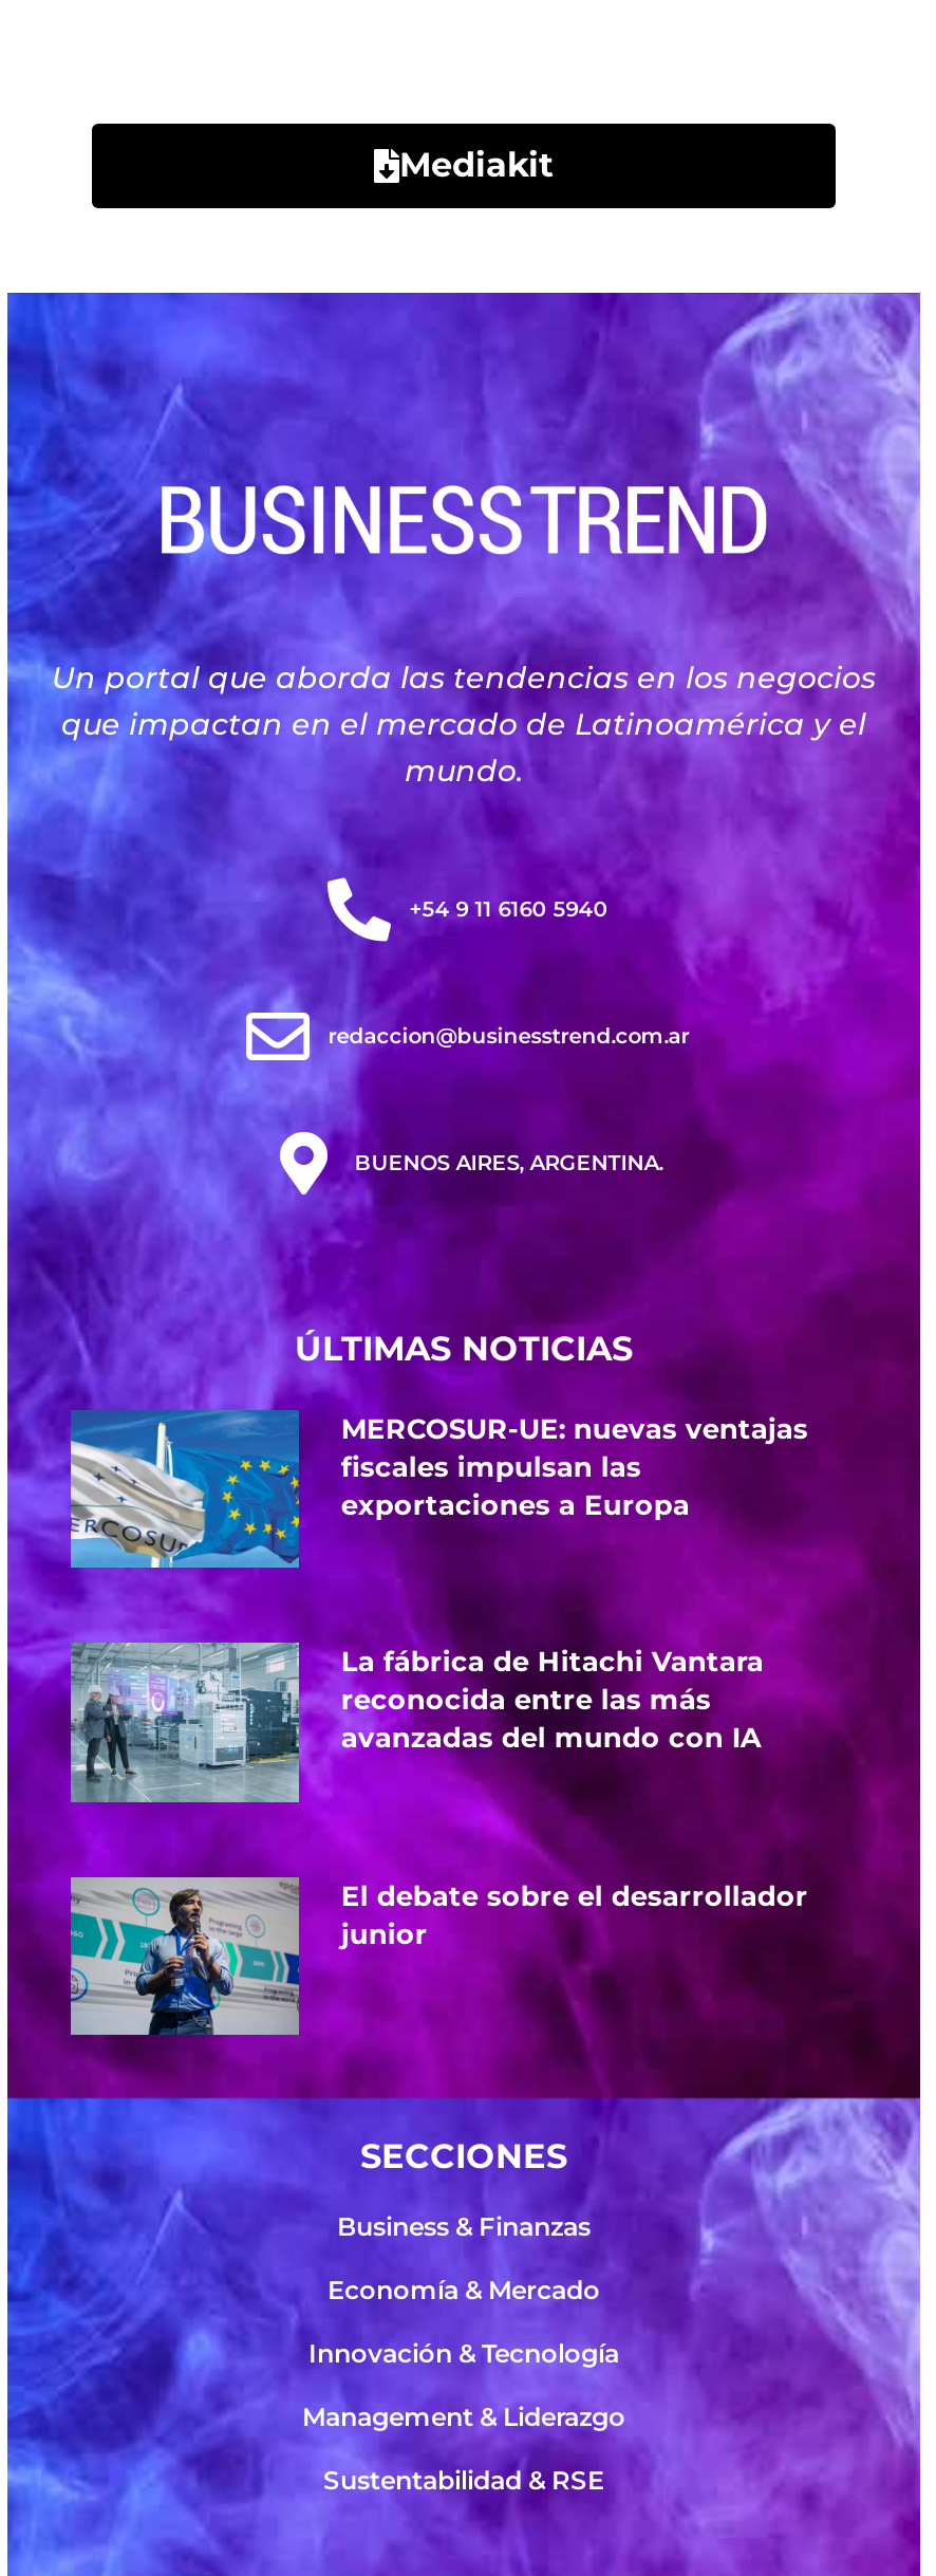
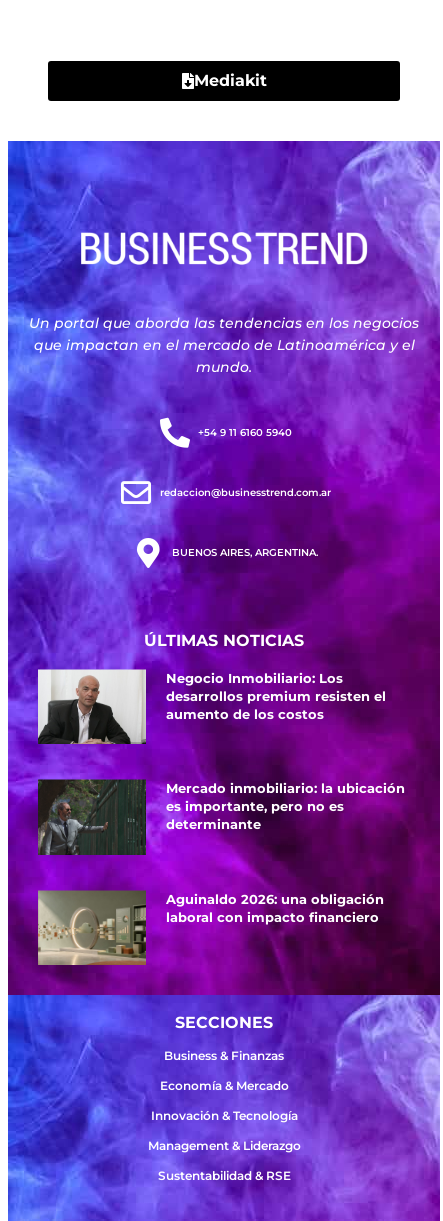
[69,1409,808,1570] [image] | MERCOSUR-UE: nuevas ventajas | fiscales impulsan las | exportaciones a Europa -> [37,668,386,745] [image] | Negocio Inmobiliario: Los | desarrollos premium resisten el | aumento de los costos
[69,1642,764,1804] [image] | La fábrica de Hitachi Vantara | reconocida entre las más | avanzadas del mundo con IA -> [37,779,405,856] [image] | Mercado inmobiliario: la ubicación | es importante, pero no es | determinante
[69,1876,808,2037] [image] | El debate sobre el desarrollador | junior -> [37,890,384,966] [image] | Aguinaldo 2026: una obligación | laboral con impacto financiero

